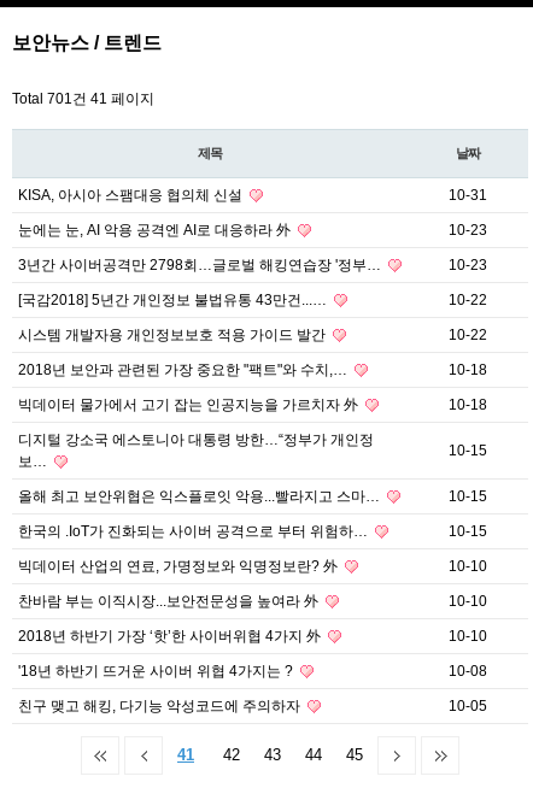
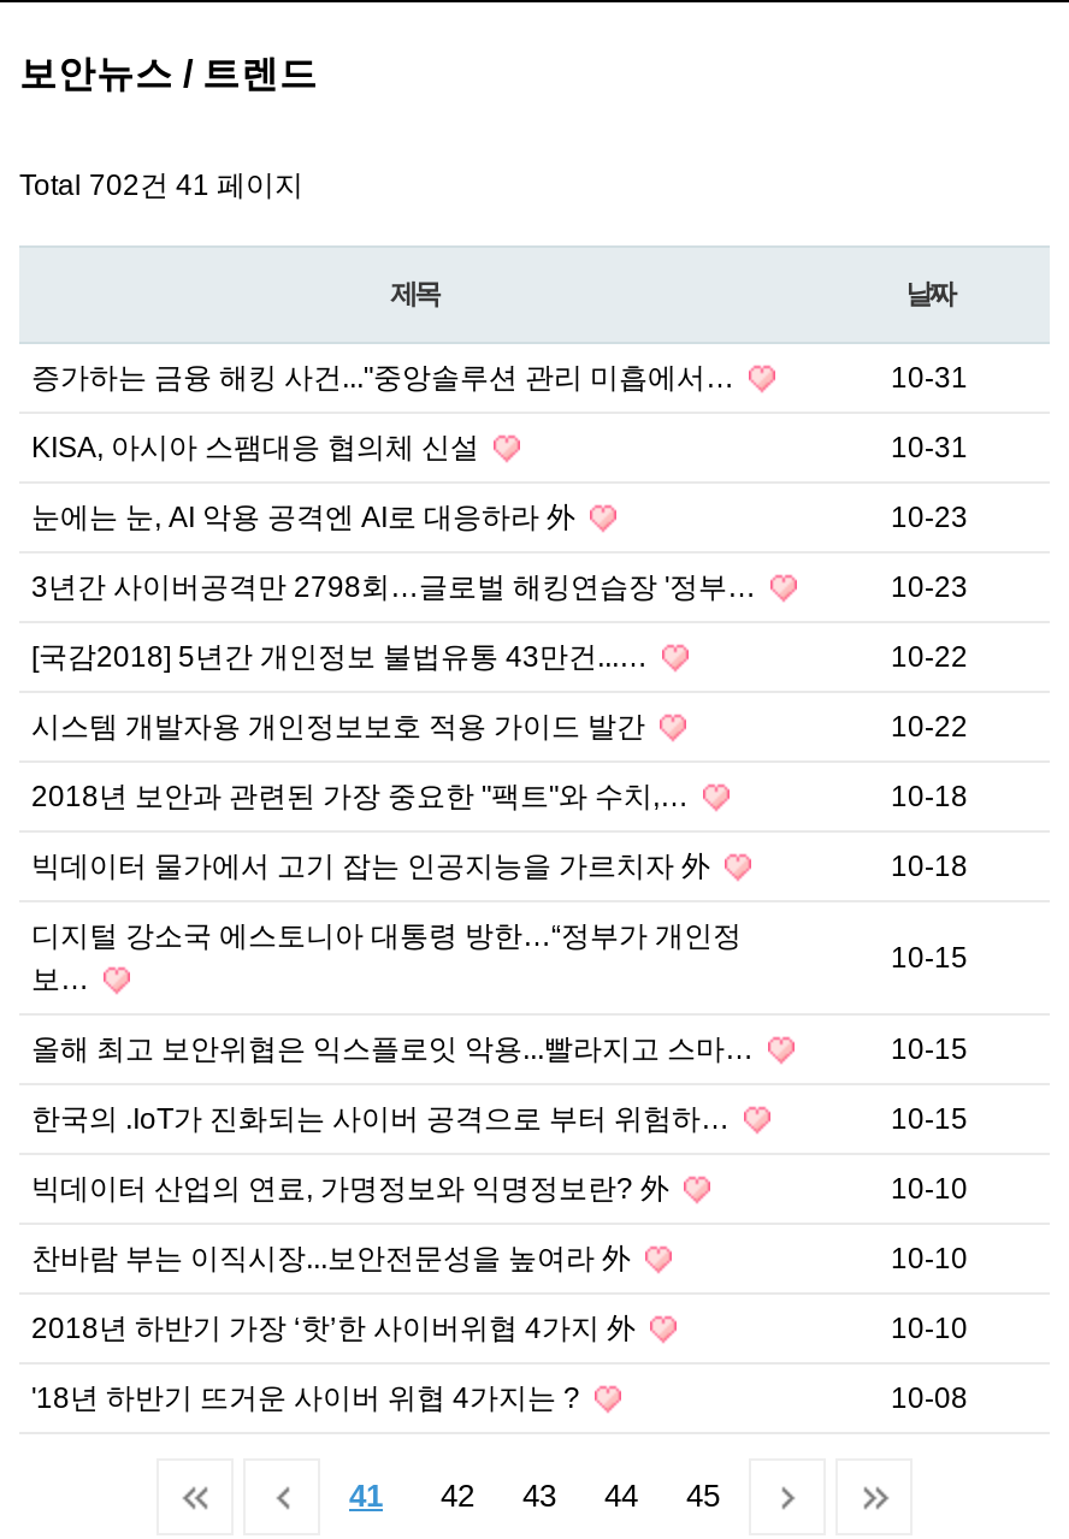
[12,90,154,107] Total 701건 41 페이지 -> [19,168,303,202] Total 702건 41 페이지
none -> [31,361,968,395] 증가하는 금융 해킹 사건..."중앙솔루션 관리 미흡에서… | 10-31
moved [18,187,487,680] -> [31,431,968,1415]: KISA, 아시아 스팸대응 협의체 신설 | 10-31 | 눈에는 눈, AI 악용 공격엔 AI로 대응하라 外 | ... | '18년 하반기 뜨거운 사이버 위협 4가지는 ? | 10-08
[18,698,487,715] 친구 맺고 해킹, 다기능 악성코드에 주의하자 | 10-05 -> none

